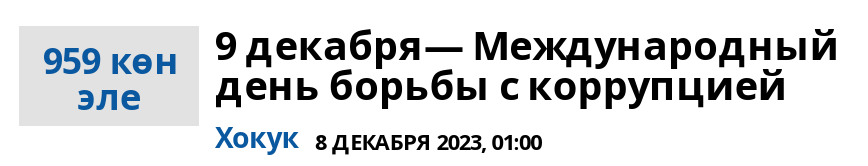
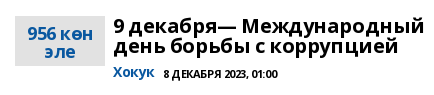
[43,18,839,120] 959 көн эле 9 декабря— Международный день борьбы с коррупцией -> [27,12,425,63] 956 көн эле 9 декабря— Международный день борьбы с коррупцией

